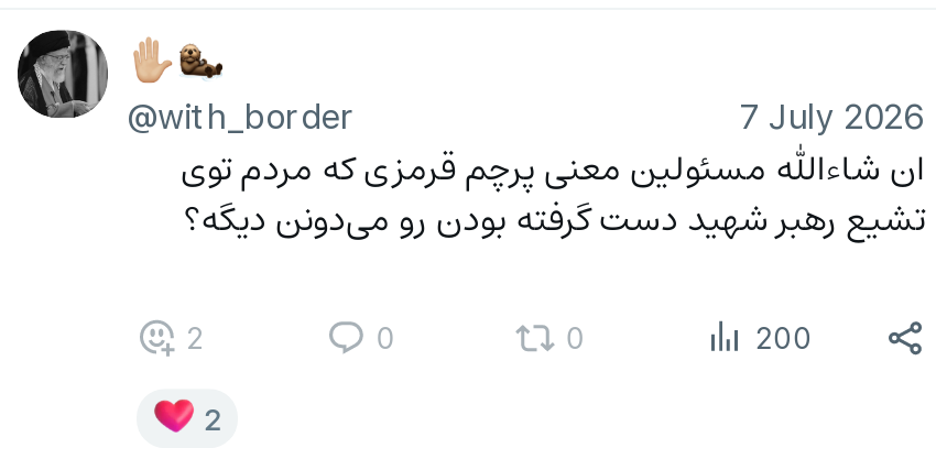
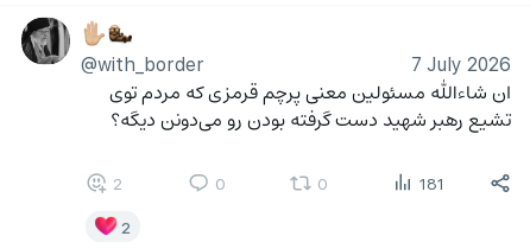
[755,315,812,357] 200 -> [419,171,444,194] 181

